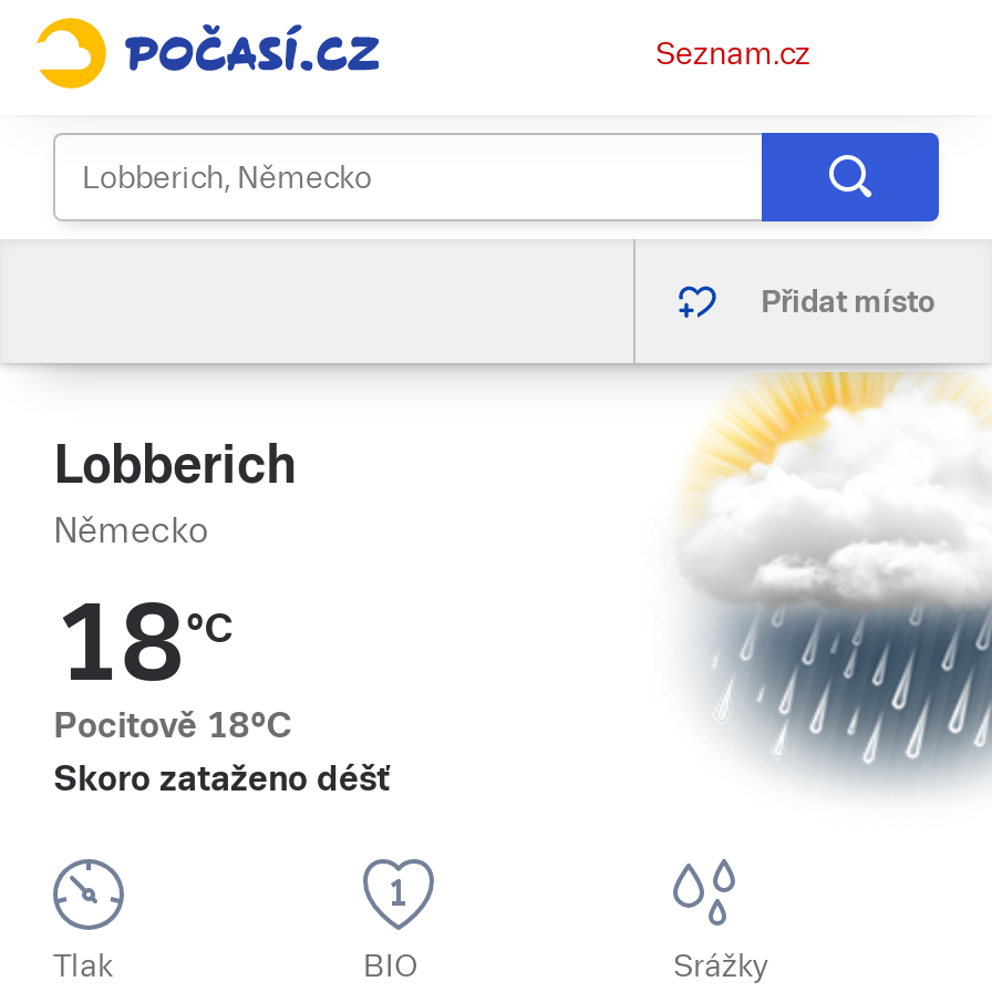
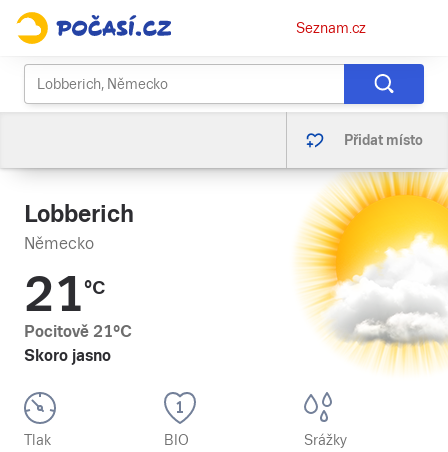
[660,372,985,806] [image] -> [297,172,445,371] [image]
[53,582,390,799] 18°C | Pocitově 18°C | Skoro zataženo déšť -> [24,267,132,365] 21°C | Pocitově 21°C | Skoro jasno

